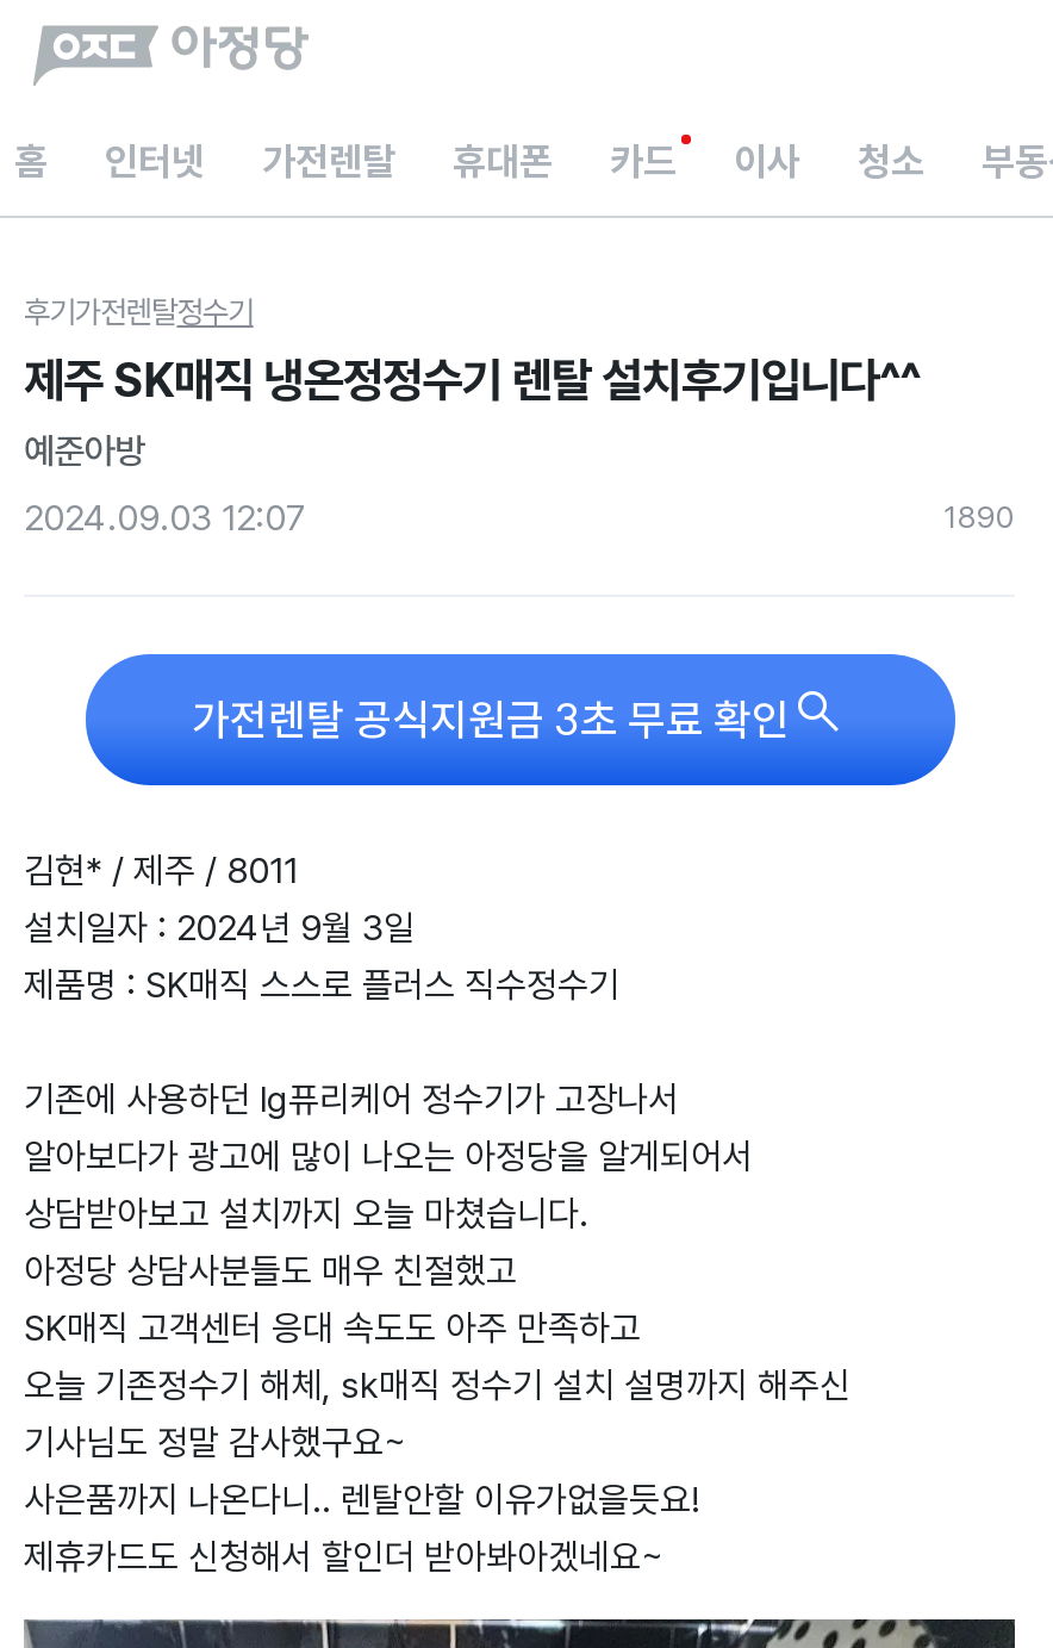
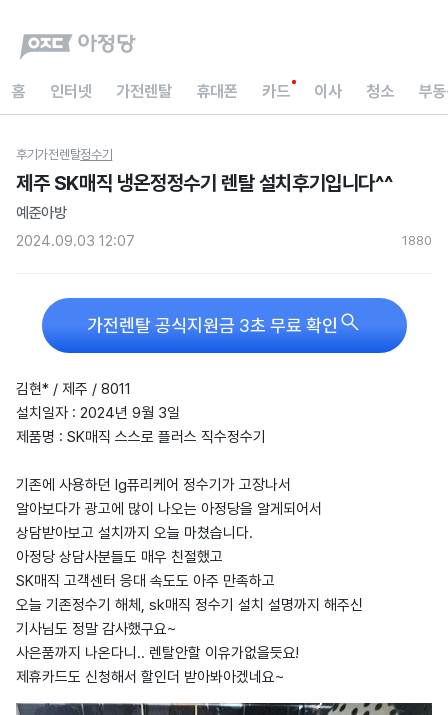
[943,499,1015,535] 1890 -> [402,233,432,248] 1880

